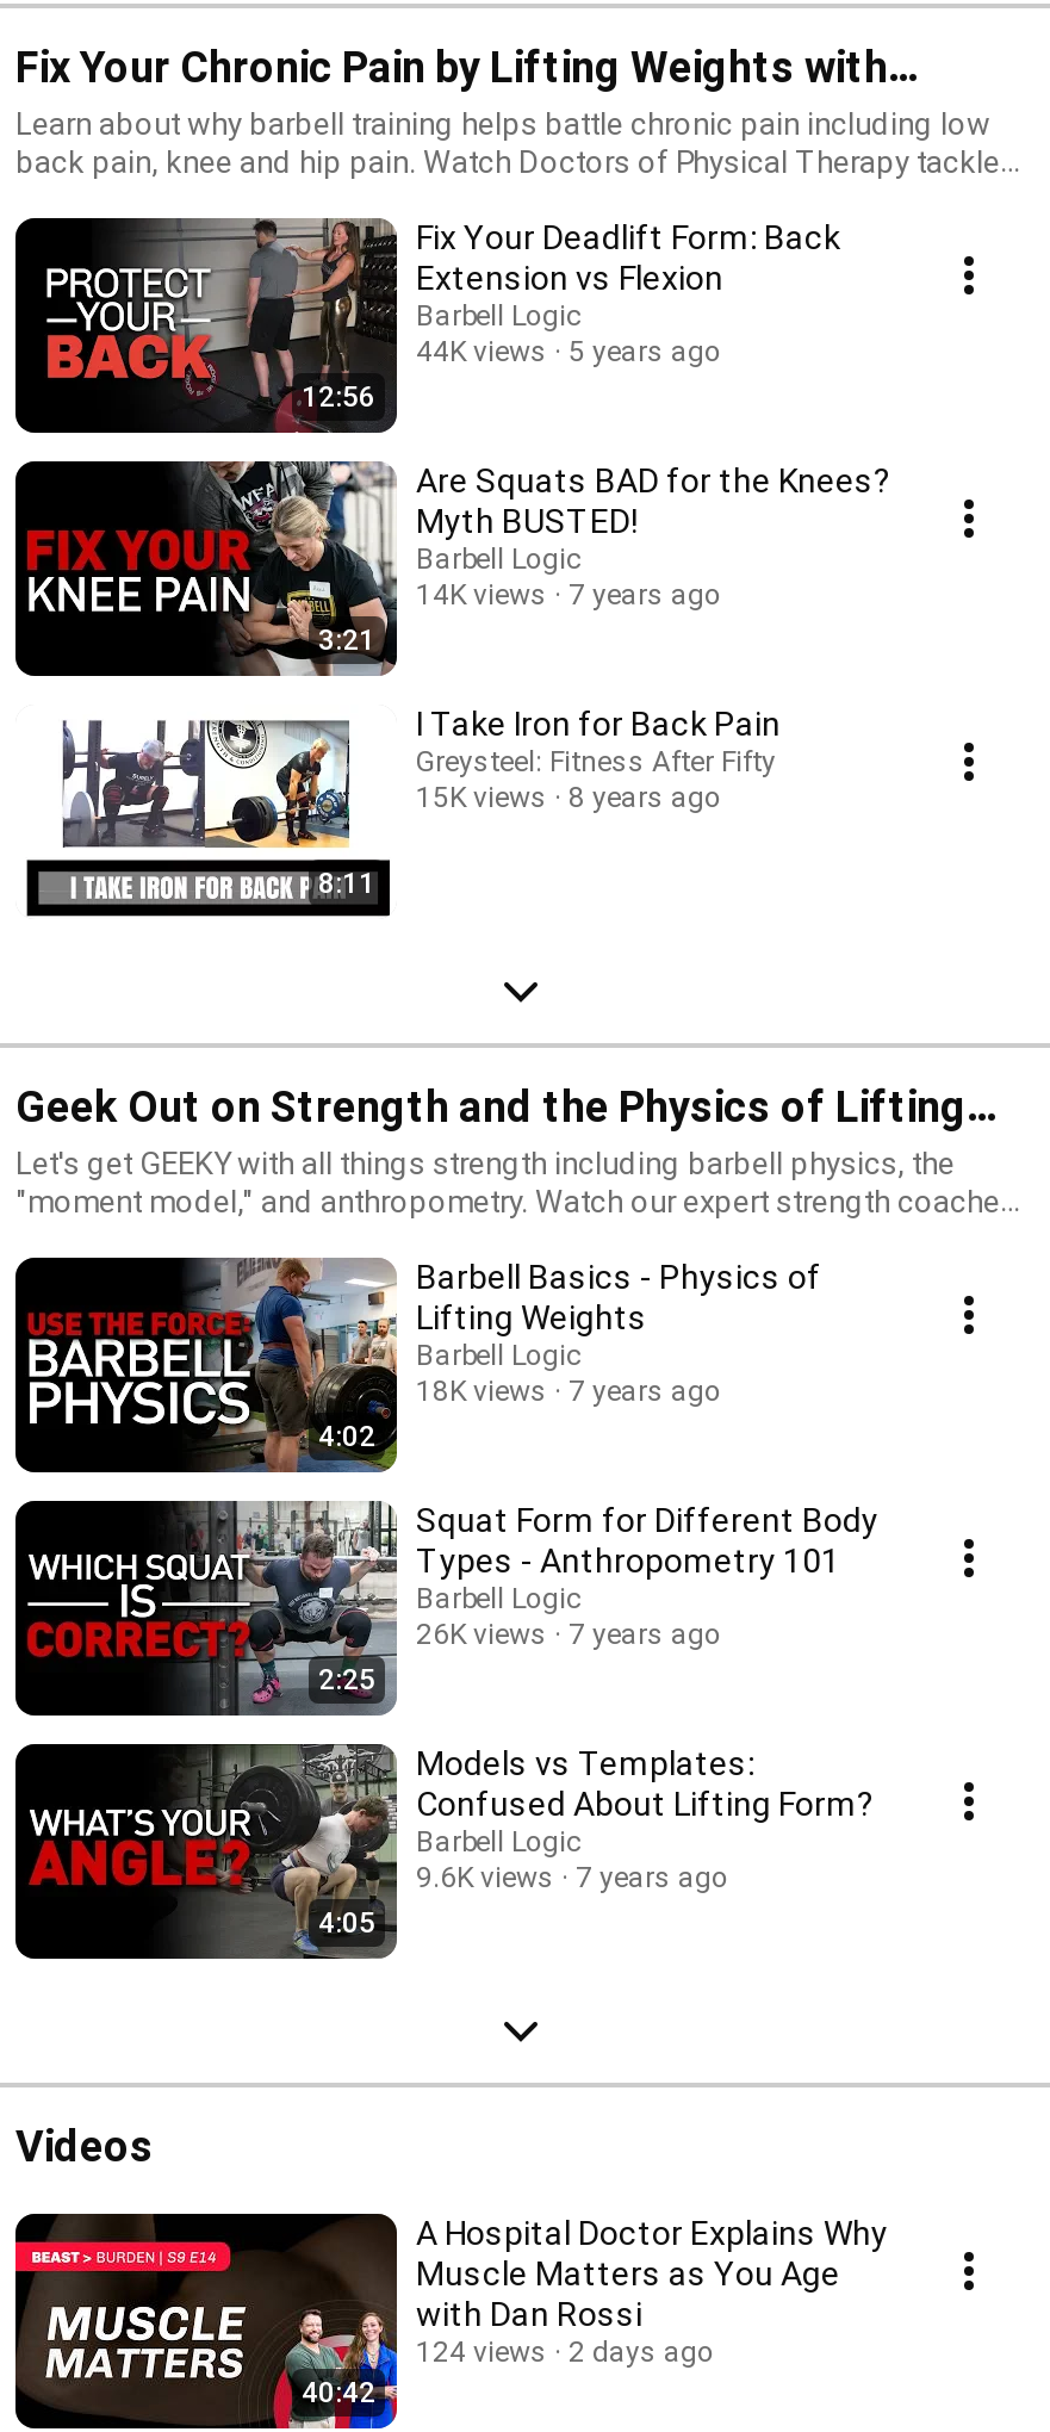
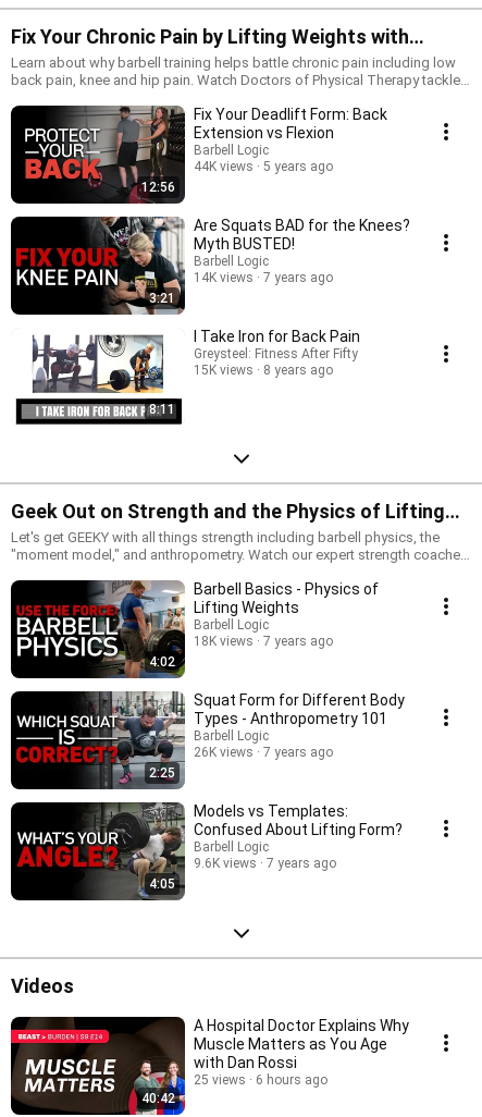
[416,2334,547,2368] 124 views -> [194,1072,246,1087] 25 views
[569,2334,714,2368] 2 days ago -> [256,1072,327,1087] 6 hours ago

